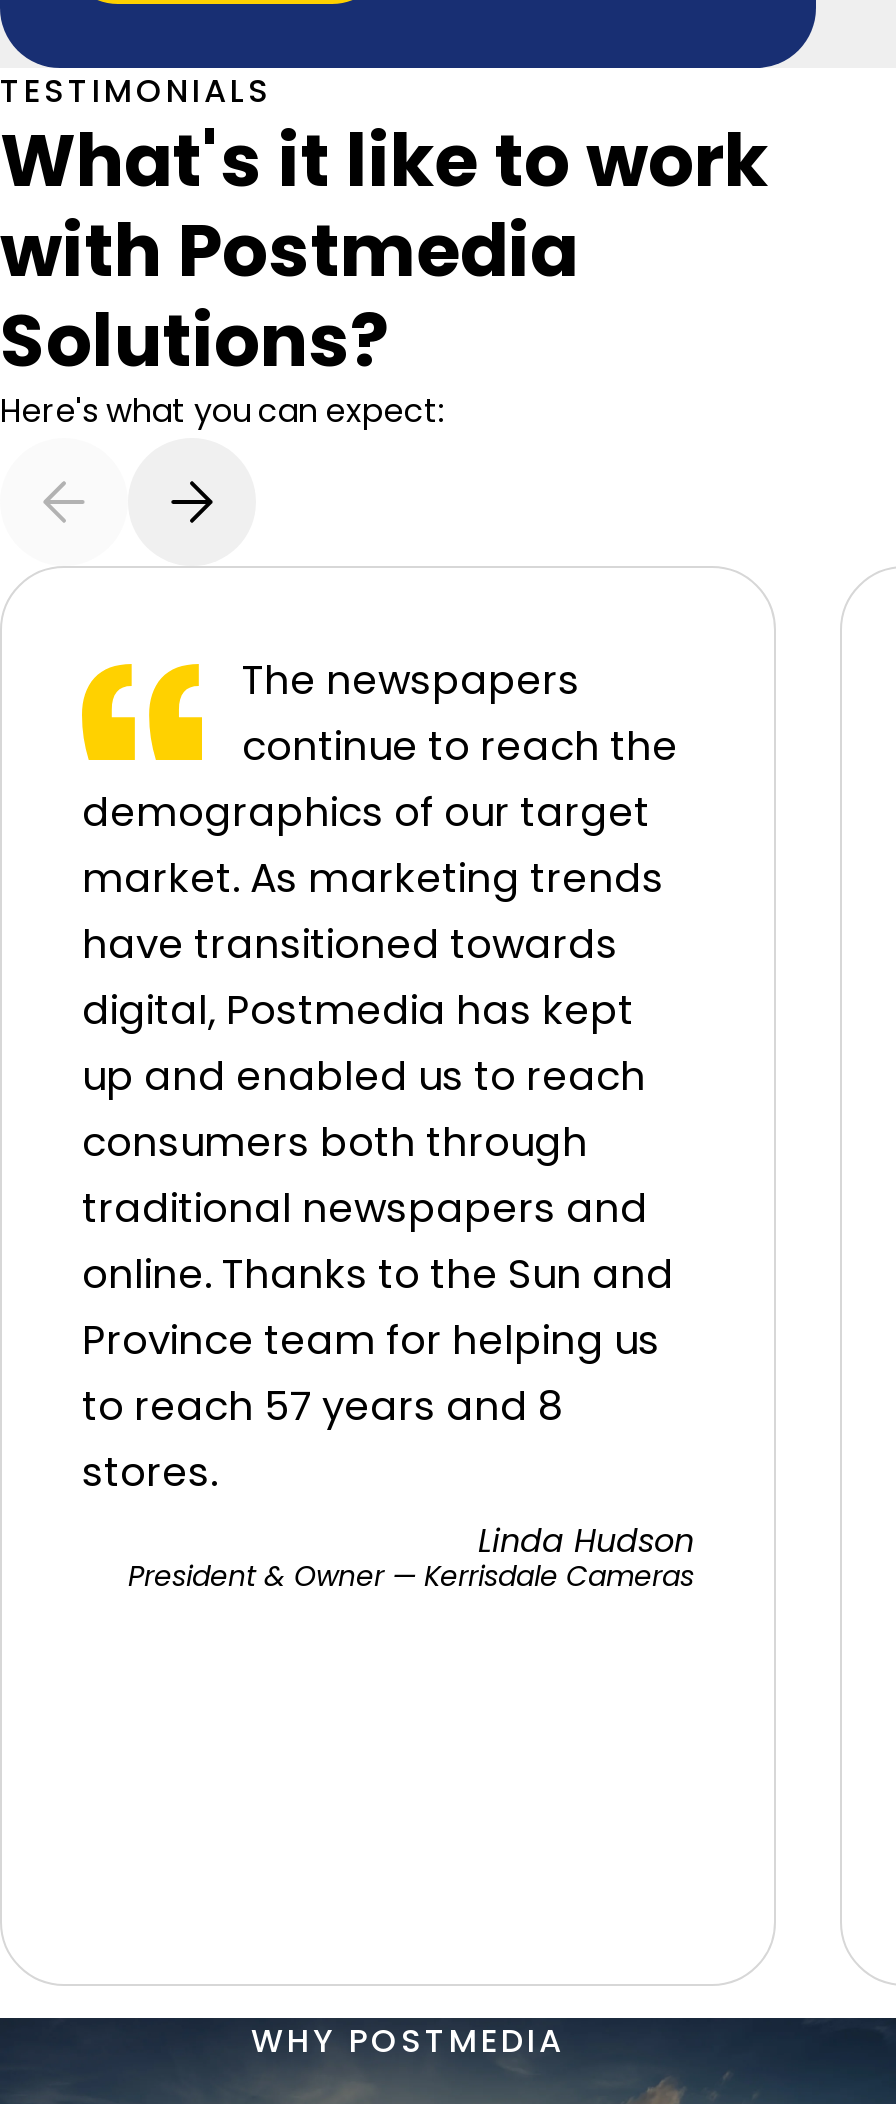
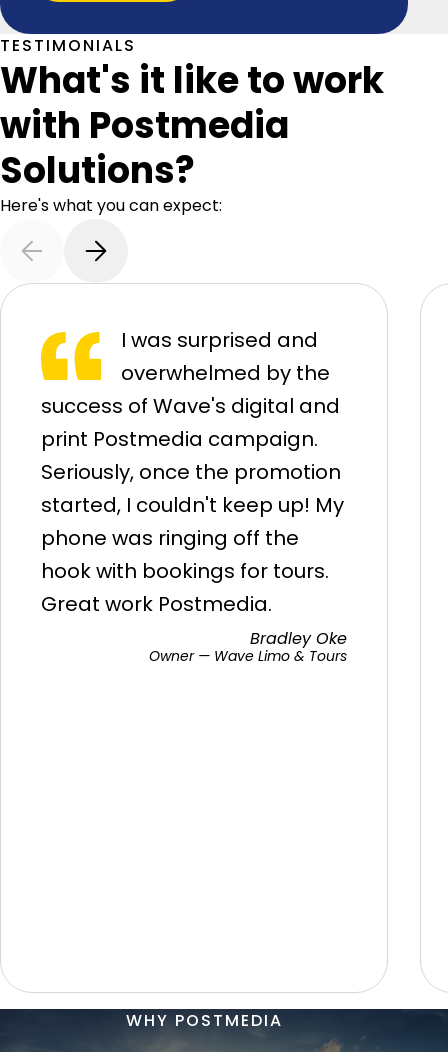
[82,652,694,1596] The newspapers | continue to reach the | demographics of our target | market. As marketing trends | have transitioned towards | digital, Postmedia has kept | up and enabled us to reach | consumers both through | traditional newspapers and | online. Thanks to the Sun and | Province team for helping us | to reach 57 years and 8 | stores. | Linda Hudson | President & Owner — Kerrisdale Cameras -> [41,326,347,666] I was surprised and | overwhelmed by the | success of Wave's digital and | print Postmedia campaign. | Seriously, once the promotion | started, I couldn't keep up! My | phone was ringing off the | hook with bookings for tours. | Great work Postmedia. | Bradley Oke | Owner — Wave Limo & Tours

